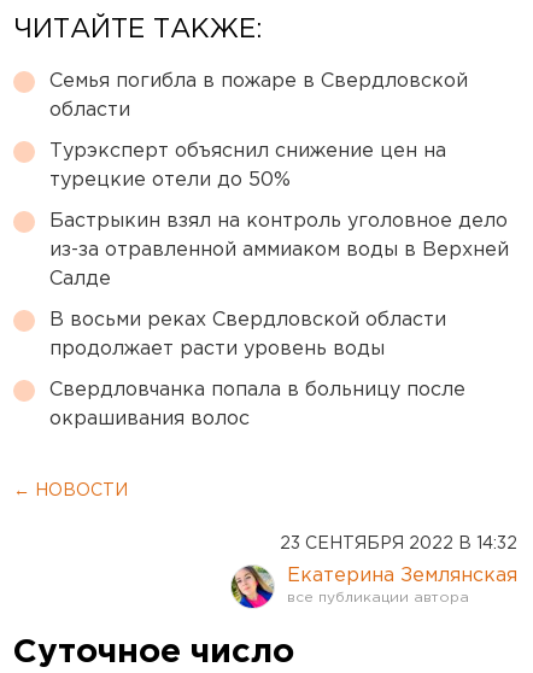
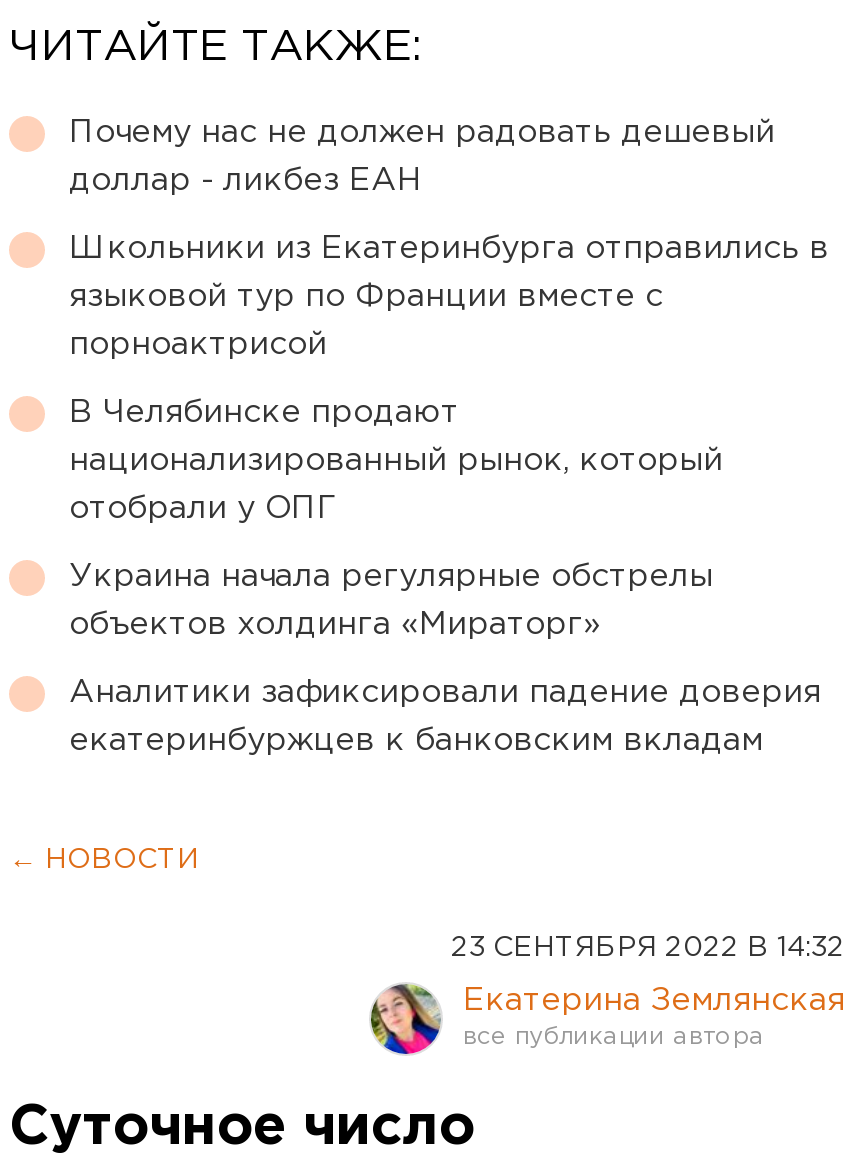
[49,73,509,429] Семья погибла в пожаре в Свердловской | области | Турэксперт объяснил снижение цен на | турецкие отели до 50% | Бастрыкин взял на контроль уголовное дело | из-за отравленной аммиаком воды в Верхней | Салде | В восьми реках Свердловской области | продолжает расти уровень воды | Свердловчанка попала в больницу после | окрашивания волос -> [69,119,829,757] Почему нас не должен радовать дешевый | доллар - ликбез ЕАН | Школьники из Екатеринбурга отправились в | языковой тур по Франции вместе с | порноактрисой | В Челябинске продают | национализированный рынок, который | отобрали у ОПГ | Украина начала регулярные обстрелы | объектов холдинга «Мираторг» | Аналитики зафиксировали падение доверия | екатеринбуржцев к банковским вкладам

